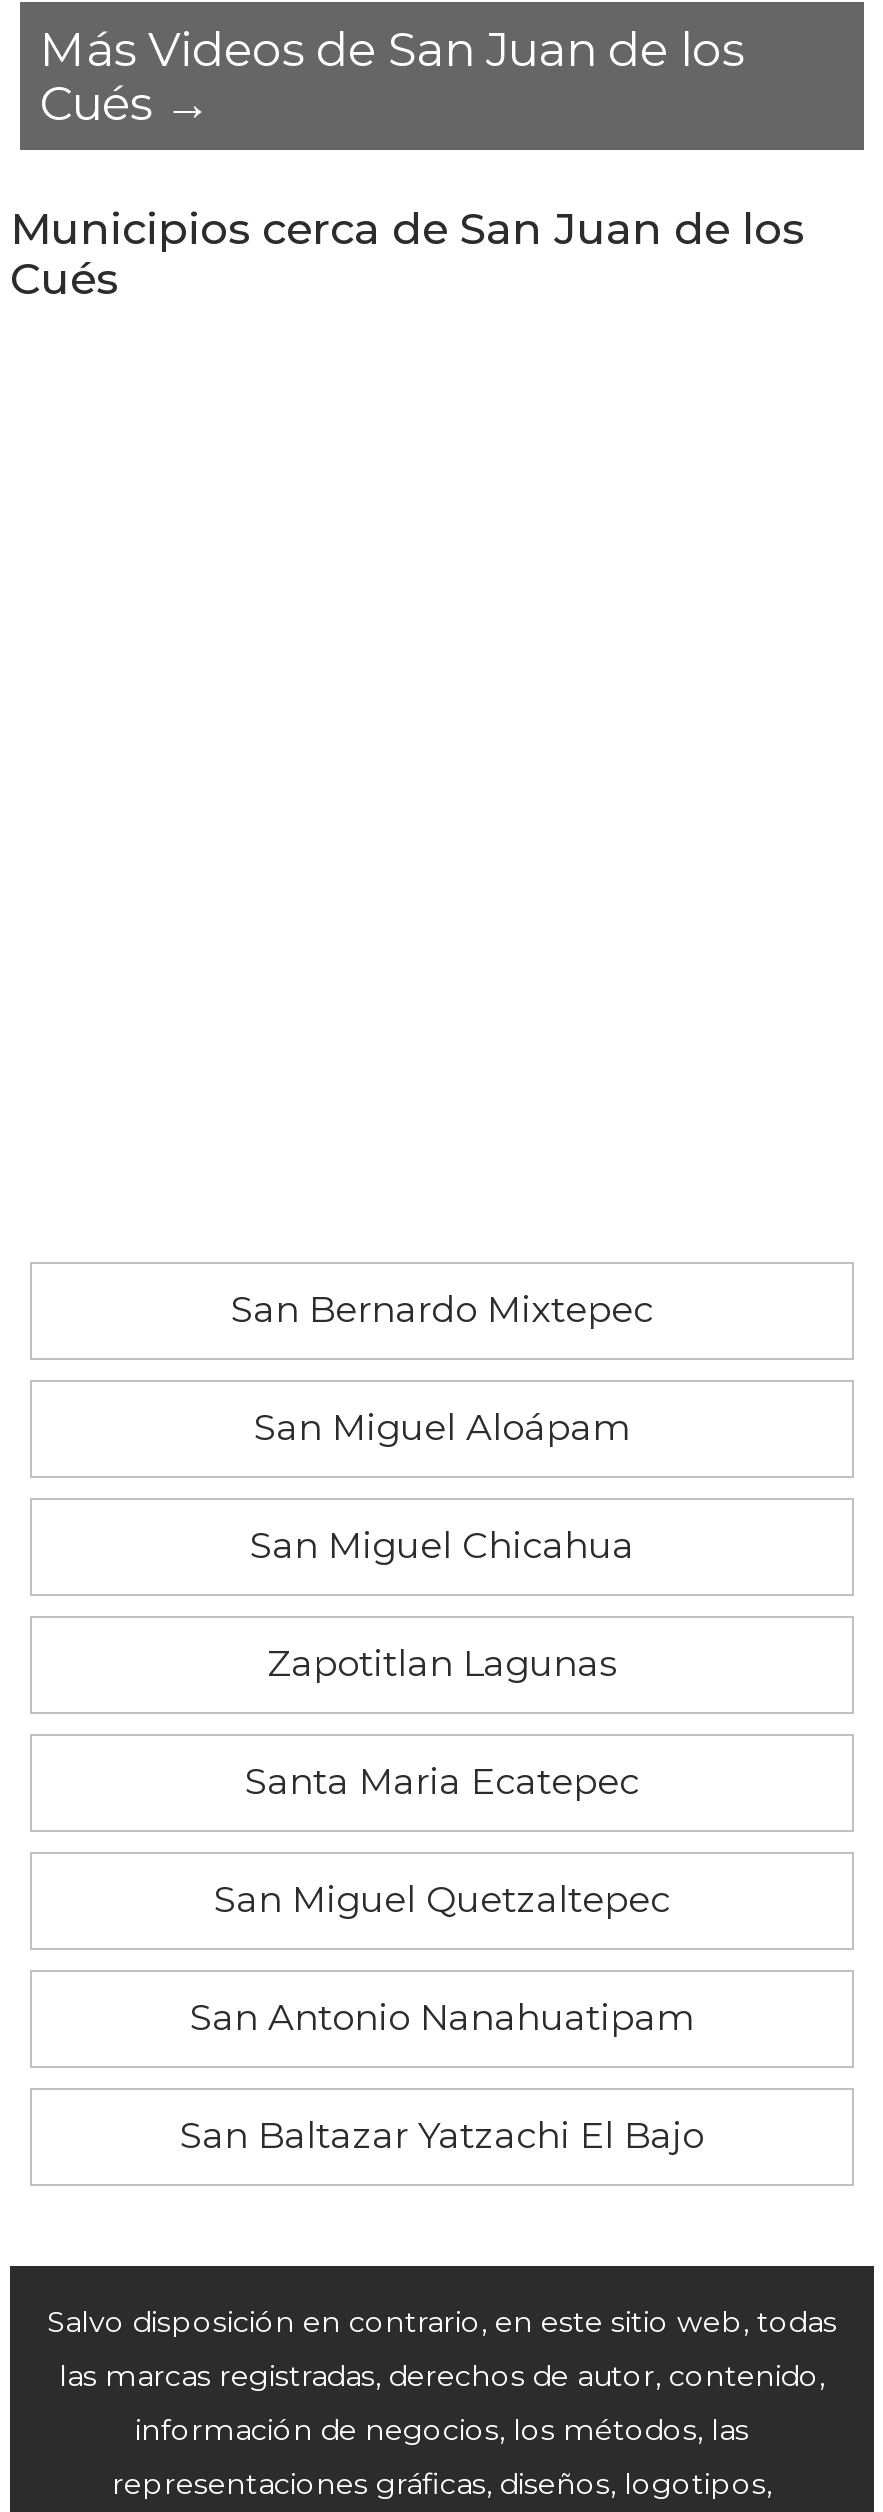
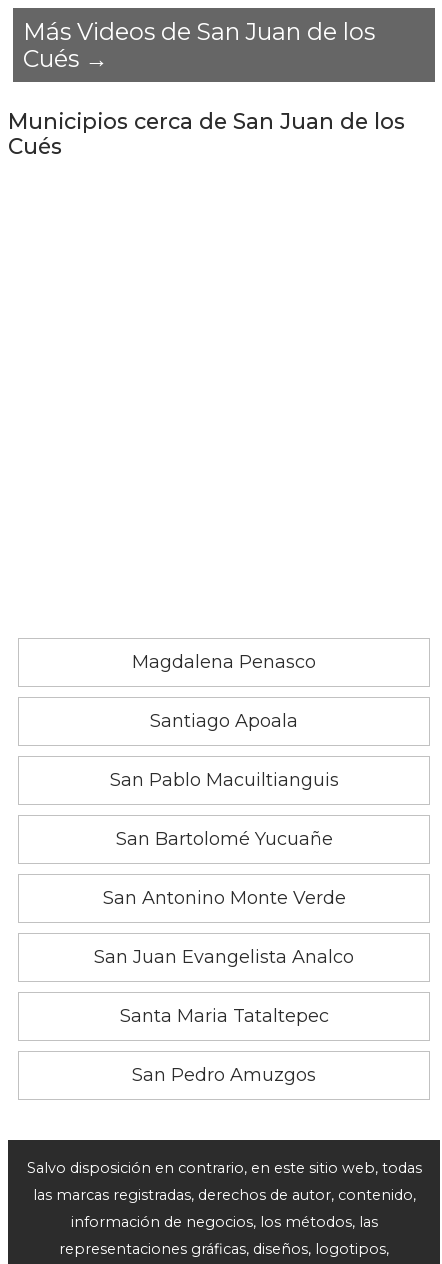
[231,1289,653,1333] San Bernardo Mixtepec -> [132,651,316,673] Magdalena Penasco
[254,1407,630,1451] San Miguel Aloápam -> [150,710,298,732] Santiago Apoala
[250,1525,634,1569] San Miguel Chicahua -> [109,769,338,791] San Pablo Macuiltianguis
[267,1643,617,1687] Zapotitlan Lagunas -> [115,828,332,850] San Bartolomé Yucuañe
[245,1761,639,1805] Santa Maria Ecatepec -> [102,887,345,909] San Antonino Monte Verde
[214,1879,670,1923] San Miguel Quetzaltepec -> [94,946,354,968] San Juan Evangelista Analco
[190,1997,694,2041] San Antonio Nanahuatipam -> [119,1005,328,1027] Santa Maria Tataltepec
[180,2115,704,2159] San Baltazar Yatzachi El Bajo -> [132,1064,316,1086] San Pedro Amuzgos

